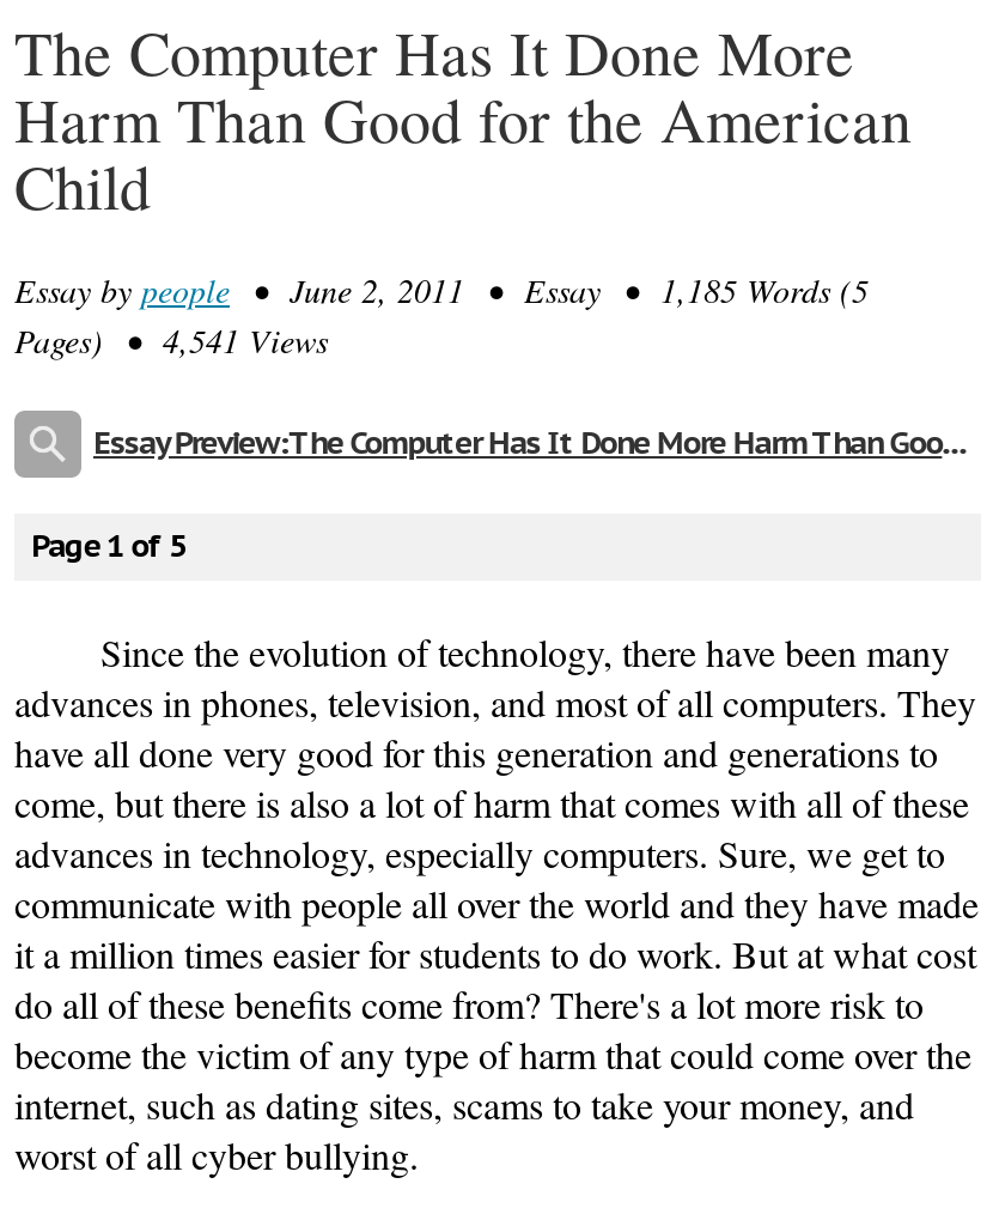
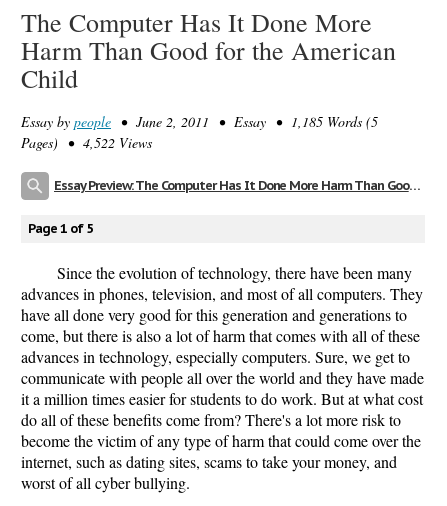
[14,317,328,363] Pages) • 4,541 Views -> [21,133,152,152] Pages) • 4,522 Views

